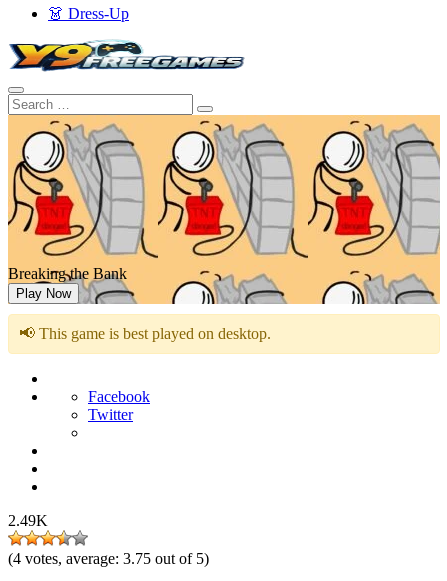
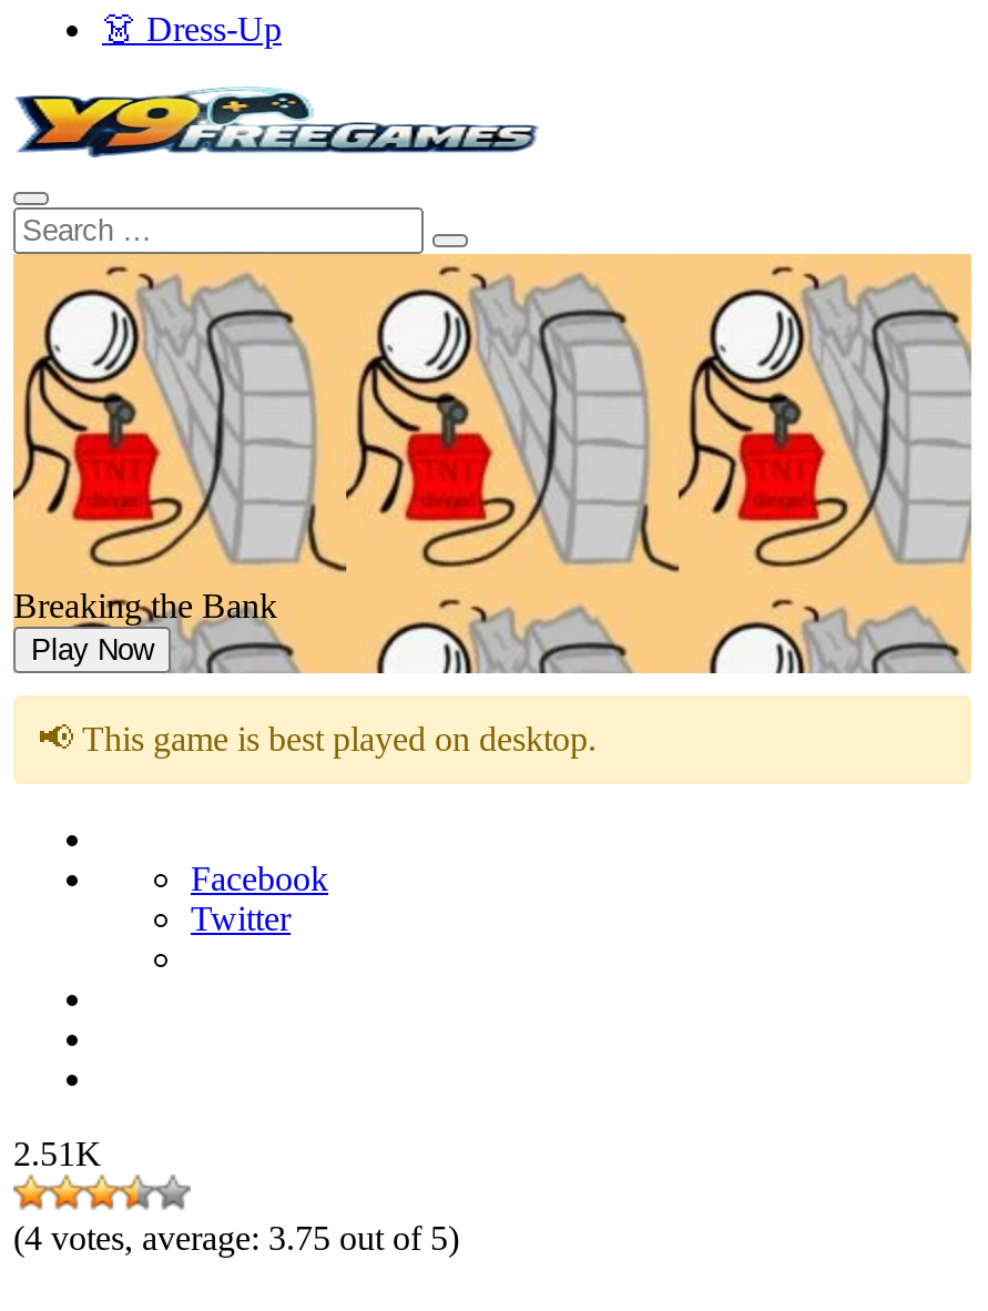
[8,512,48,529] 2.49K -> [13,1135,102,1172] 2.51K

